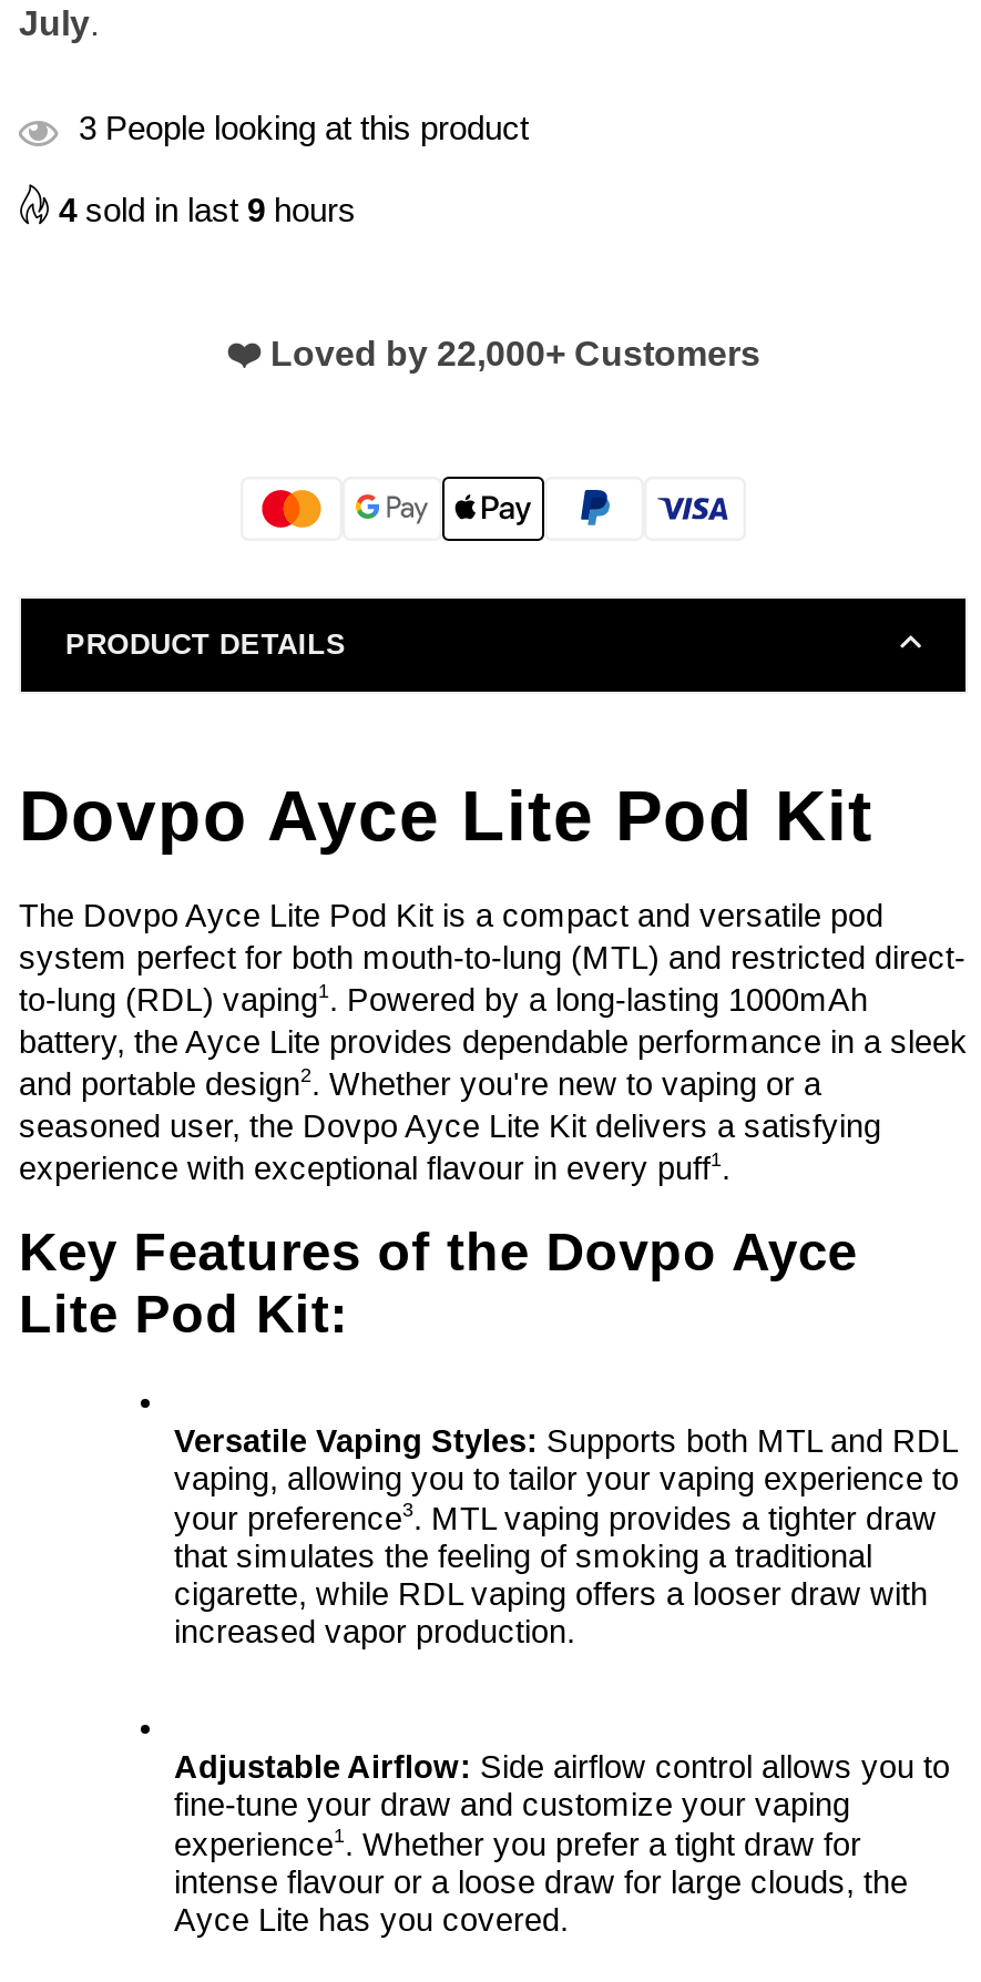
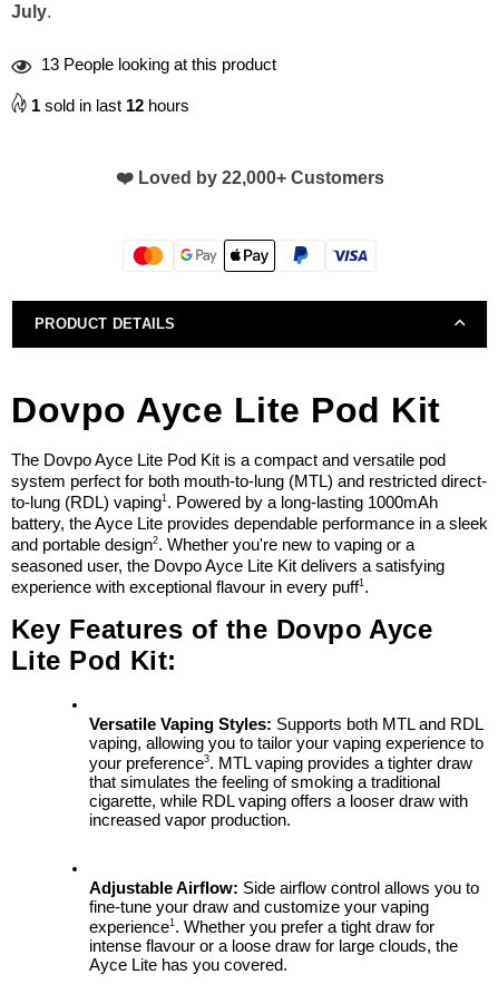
[79,109,529,146] 3 People looking at this product -> [41,55,276,74] 13 People looking at this product
[59,191,356,228] 4 sold in last 9 hours -> [31,96,189,115] 1 sold in last 12 hours

